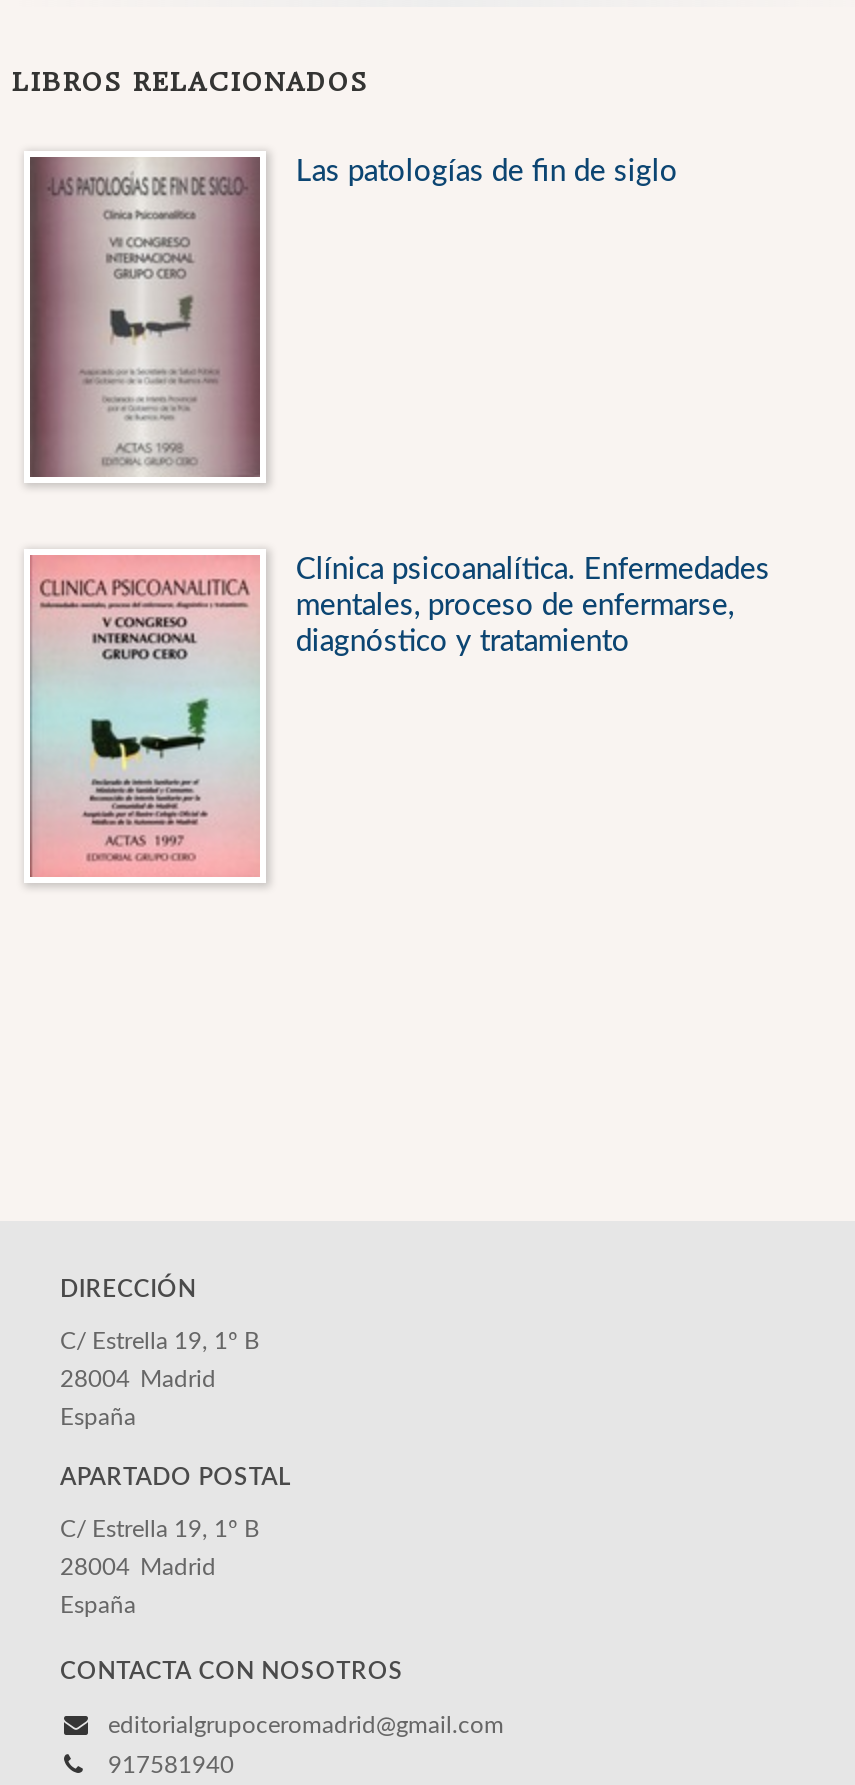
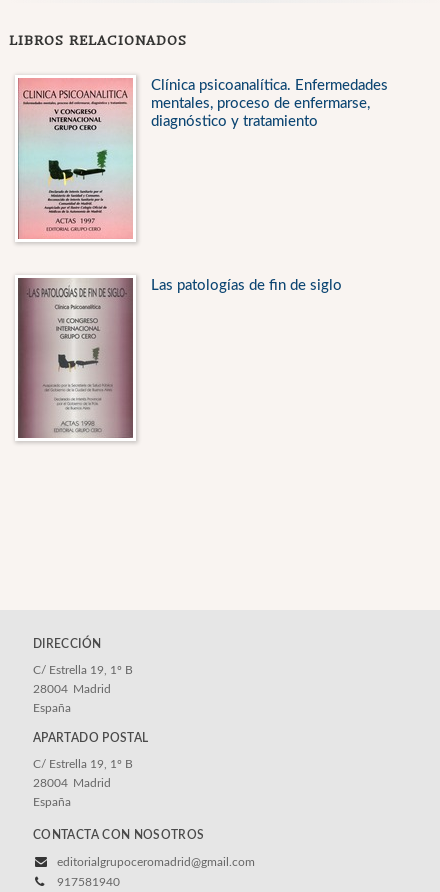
moved [28,155,678,479] -> [17,277,342,439]: [image] | Las patologías de fin de siglo
moved [28,555,770,873] -> [17,78,388,237]: [image] | Clínica psicoanalítica. Enfermedades | mentales, proceso de enfermarse, | diagnóstico y tratamiento

